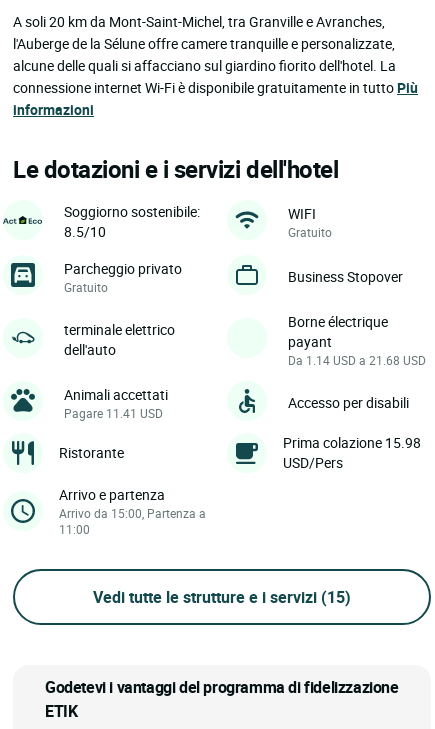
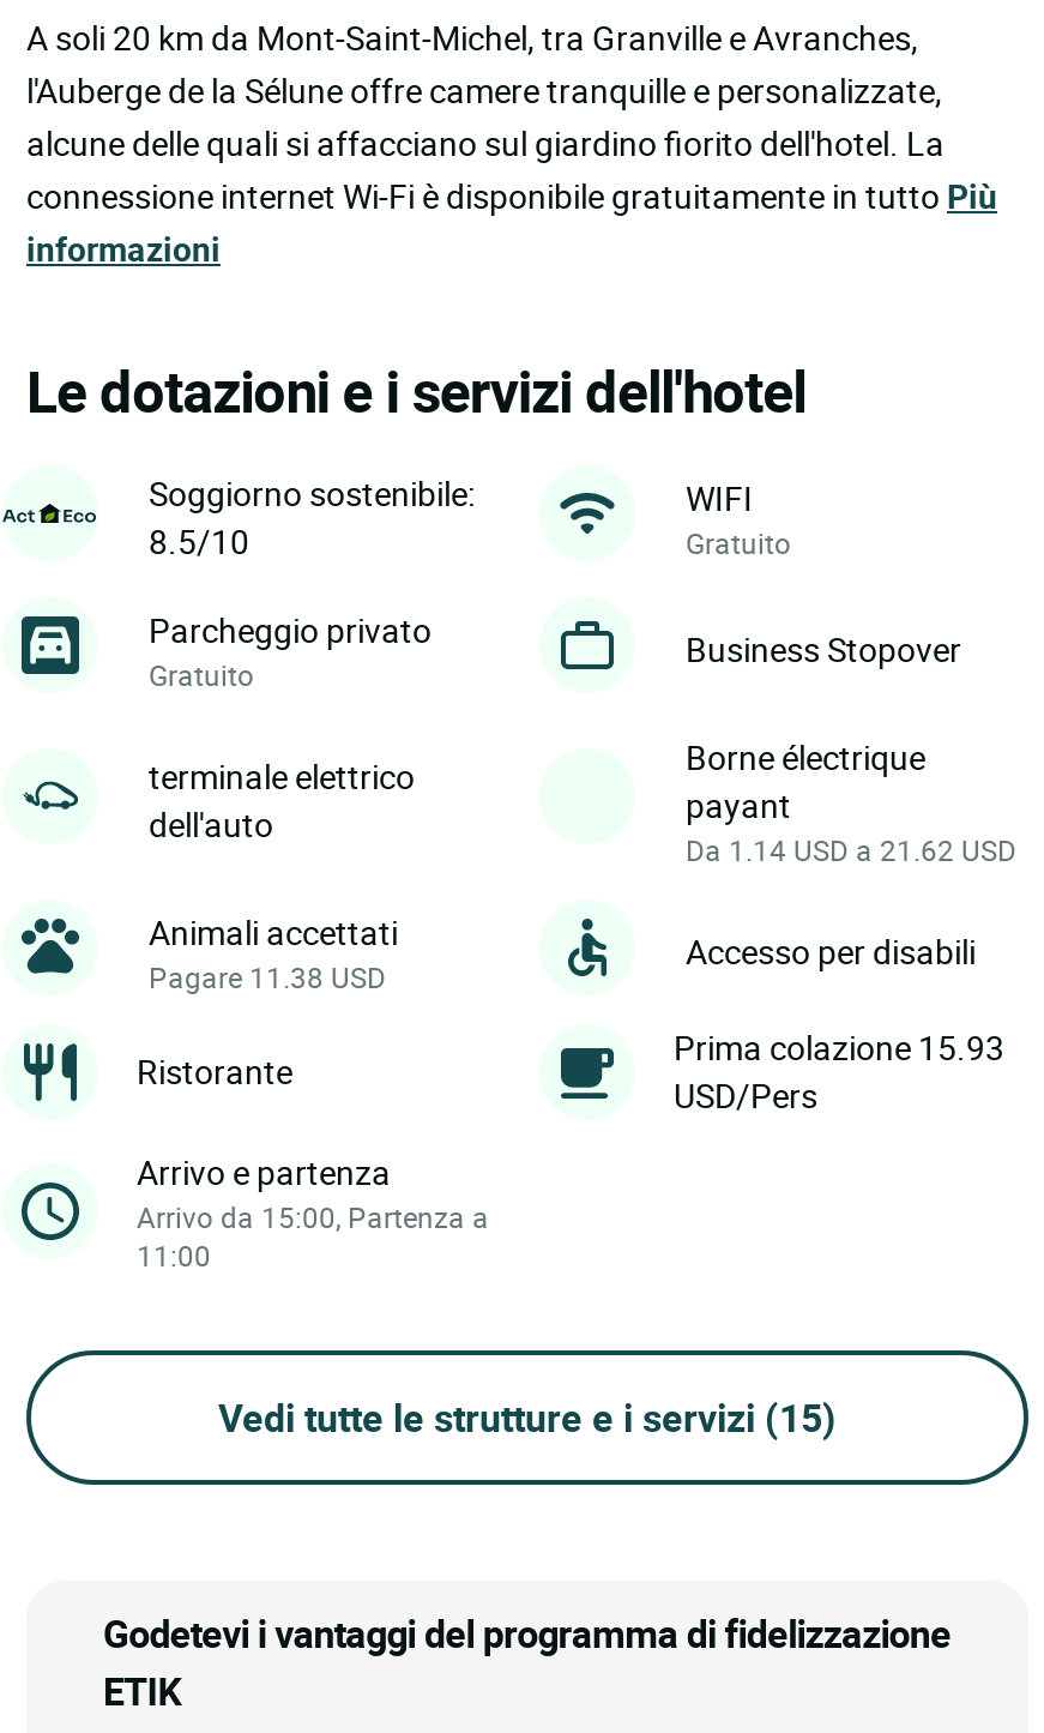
[288,352,426,368] Da 1.14 USD a 21.68 USD -> [686,831,1016,869] Da 1.14 USD a 21.62 USD
[64,405,163,421] Pagare 11.41 USD -> [149,958,386,997] Pagare 11.38 USD
[283,433,421,452] Prima colazione 15.98 -> [674,1025,1004,1071] Prima colazione 15.93

